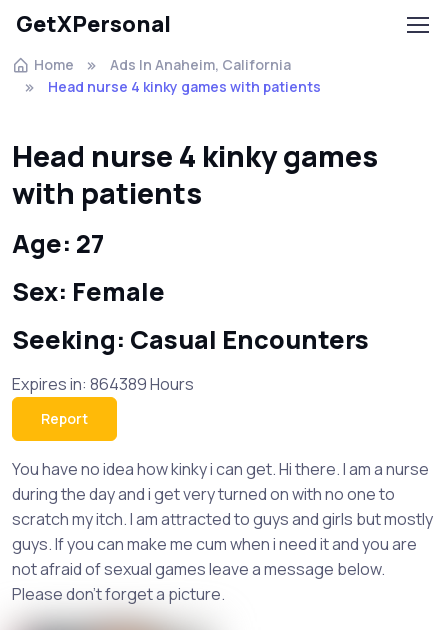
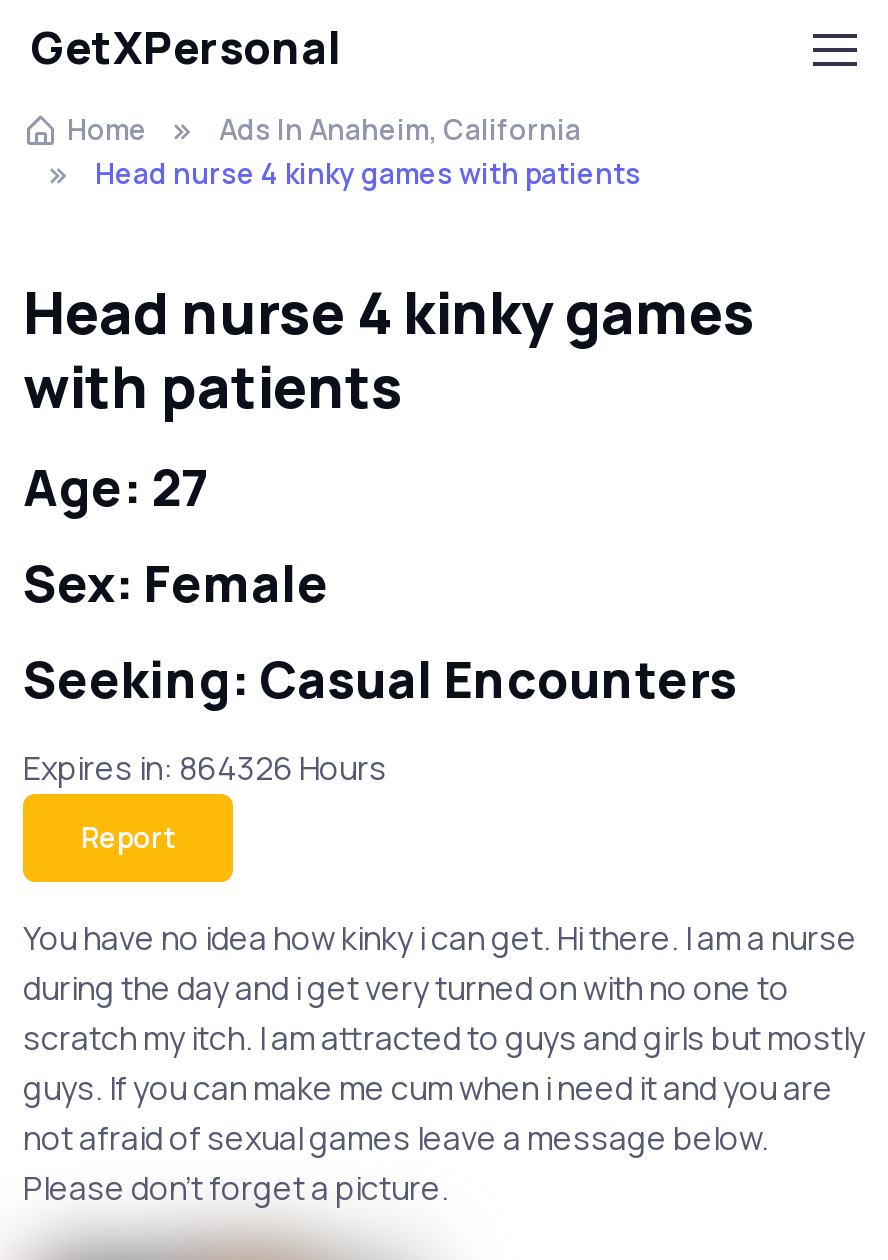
[12,373,194,395] Expires in: 864389 Hours -> [23,746,387,790] Expires in: 864326 Hours

